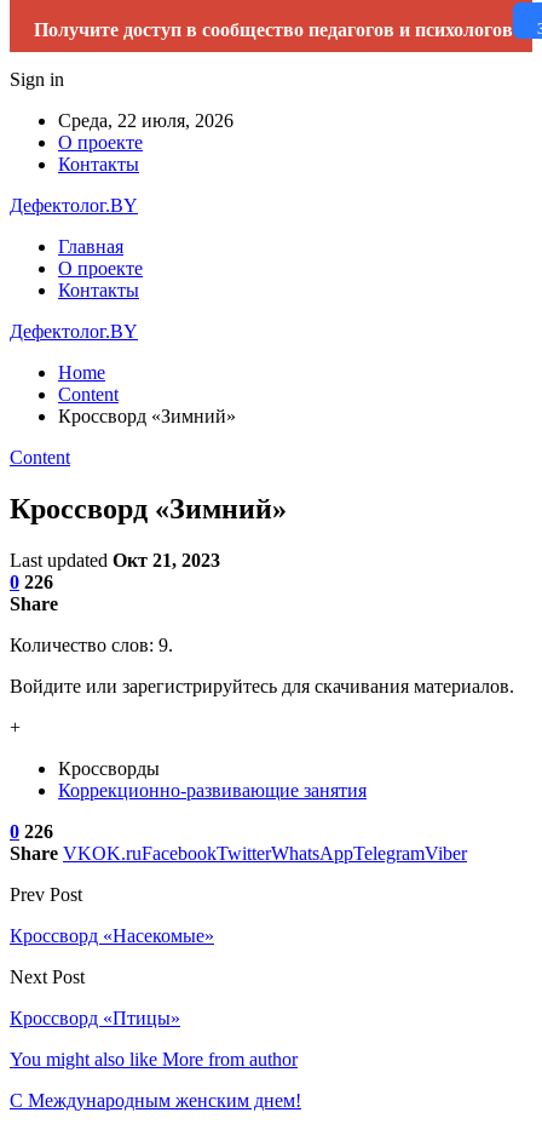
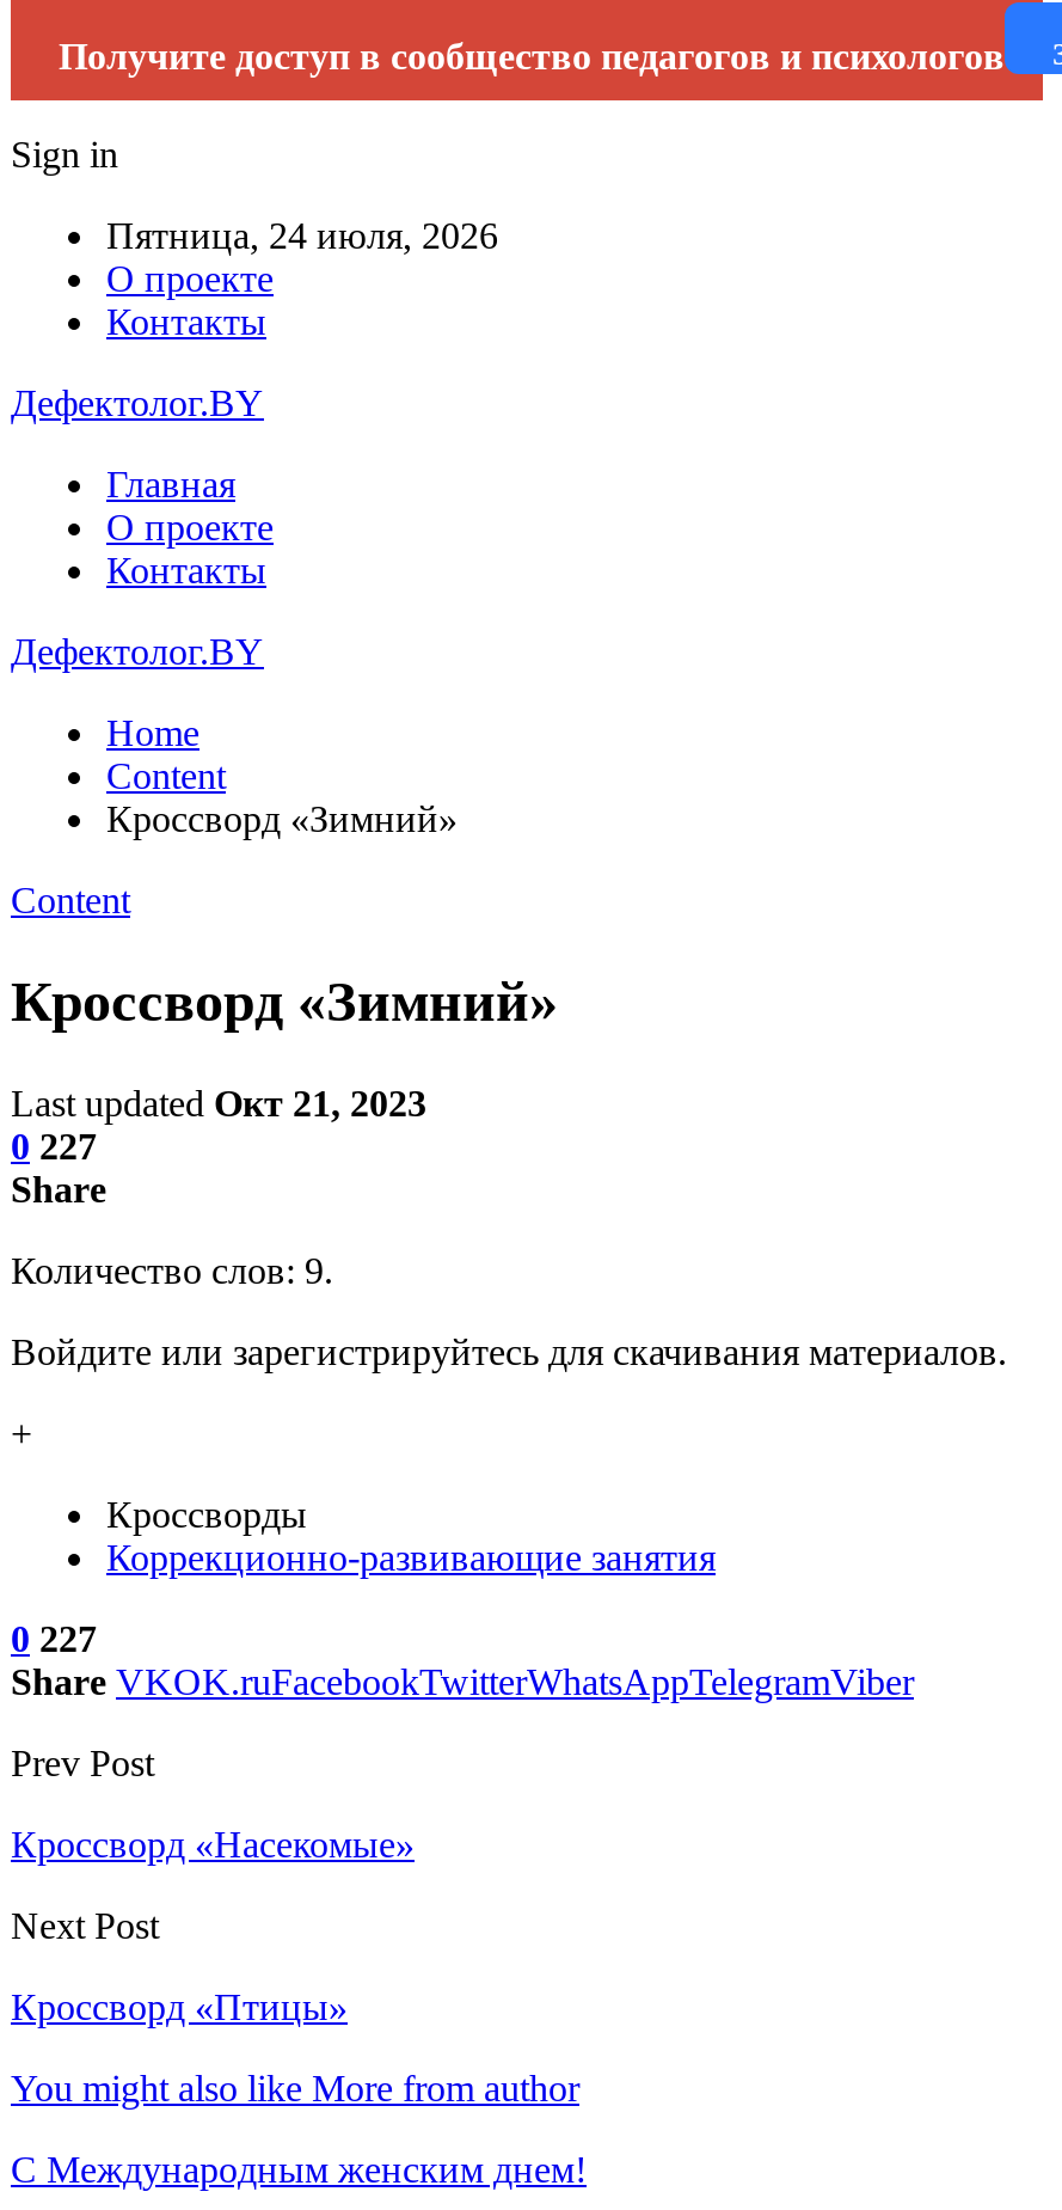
[58,110,233,131] Среда, 22 июля, 2026 -> [106,215,498,256] Пятница, 24 июля, 2026
[10,571,53,592] 0 226 -> [11,1125,97,1166] 0 227
[10,821,53,842] 0 226 -> [11,1618,97,1659] 0 227

